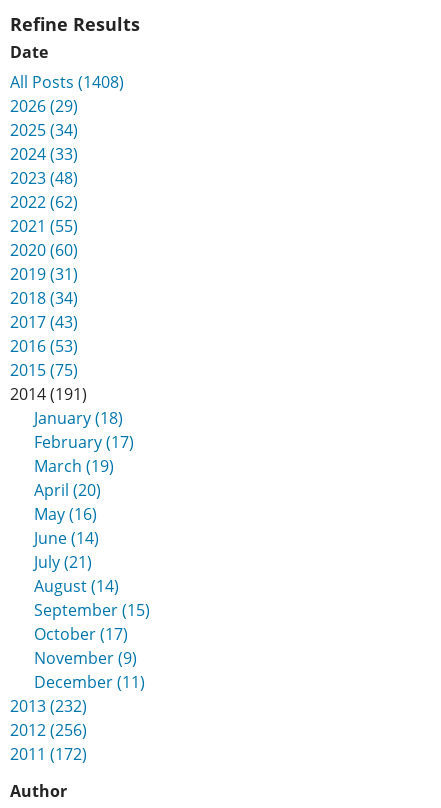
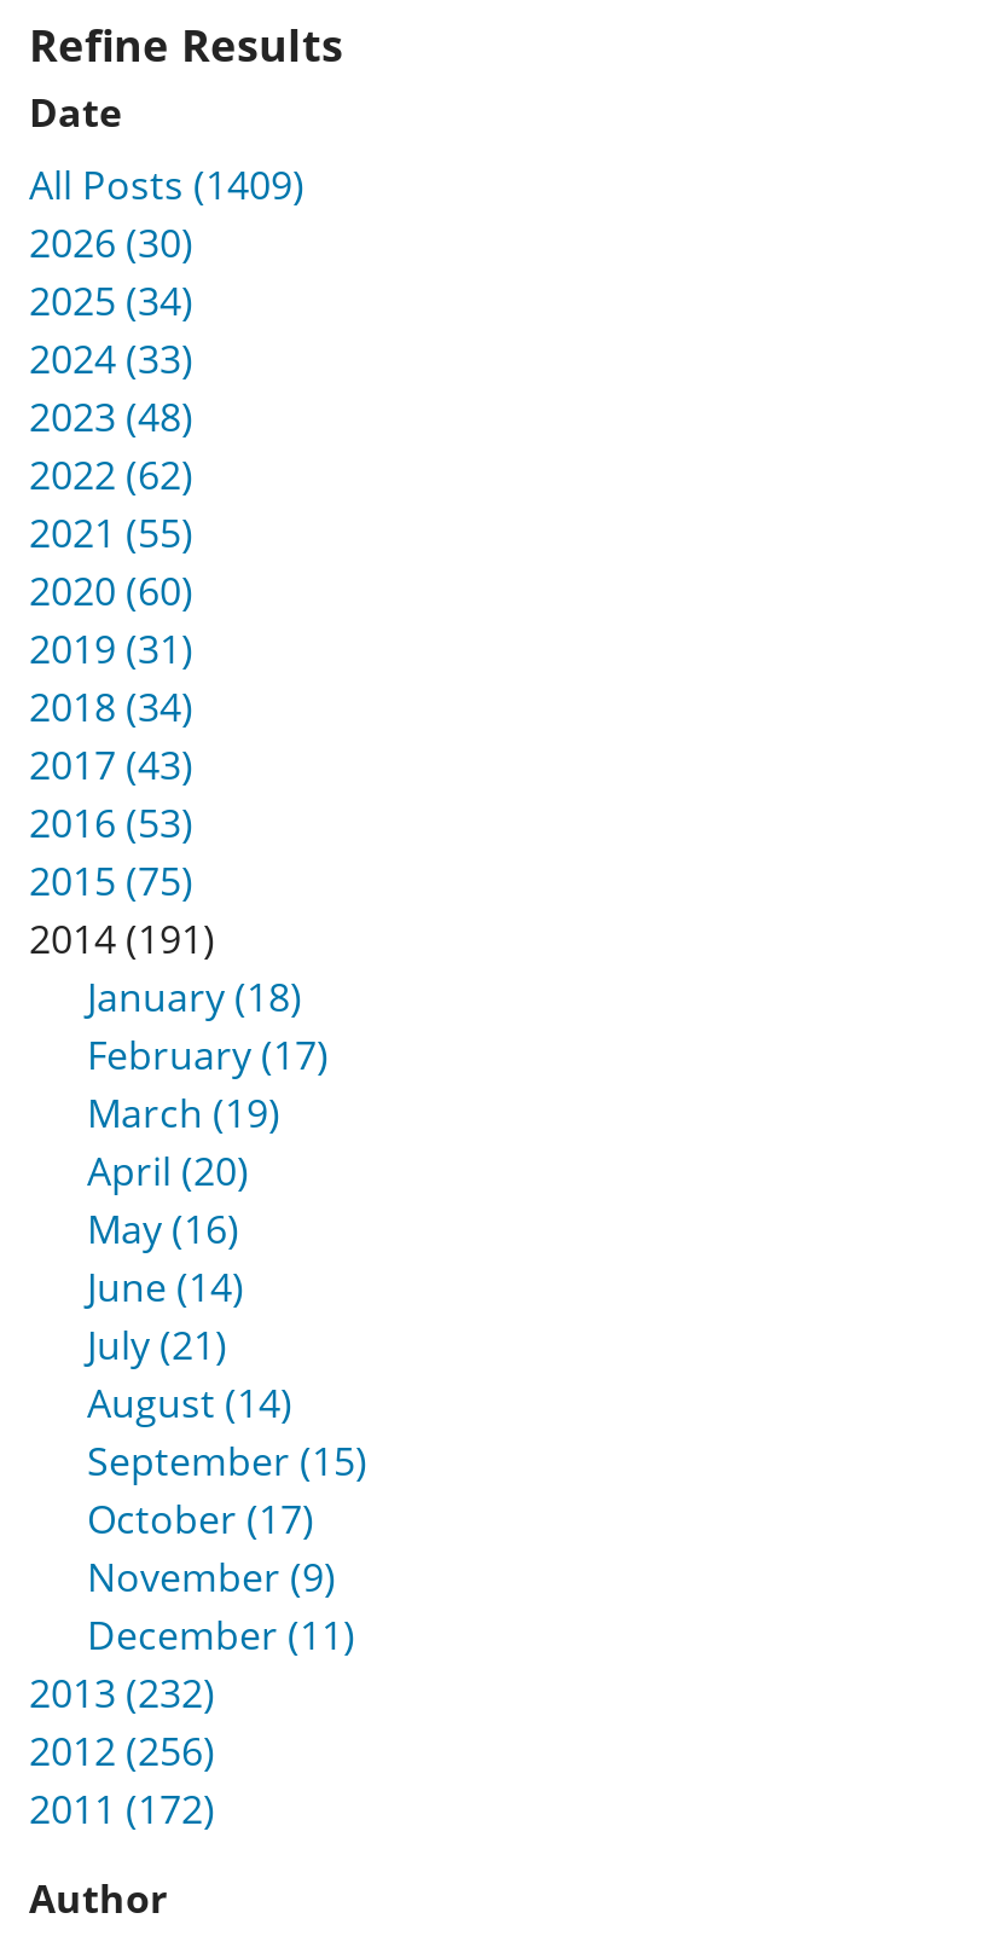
[10,71,124,93] All Posts (1408) -> [29,159,304,212] All Posts (1409)
[10,95,78,117] 2026 (29) -> [29,217,193,270] 2026 (30)

